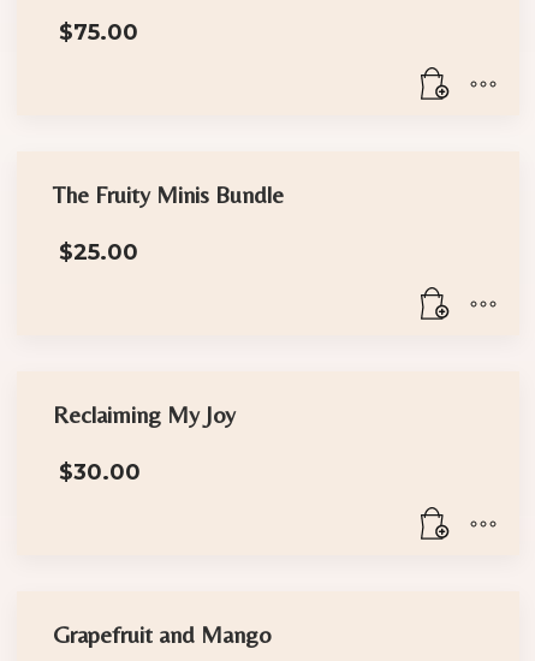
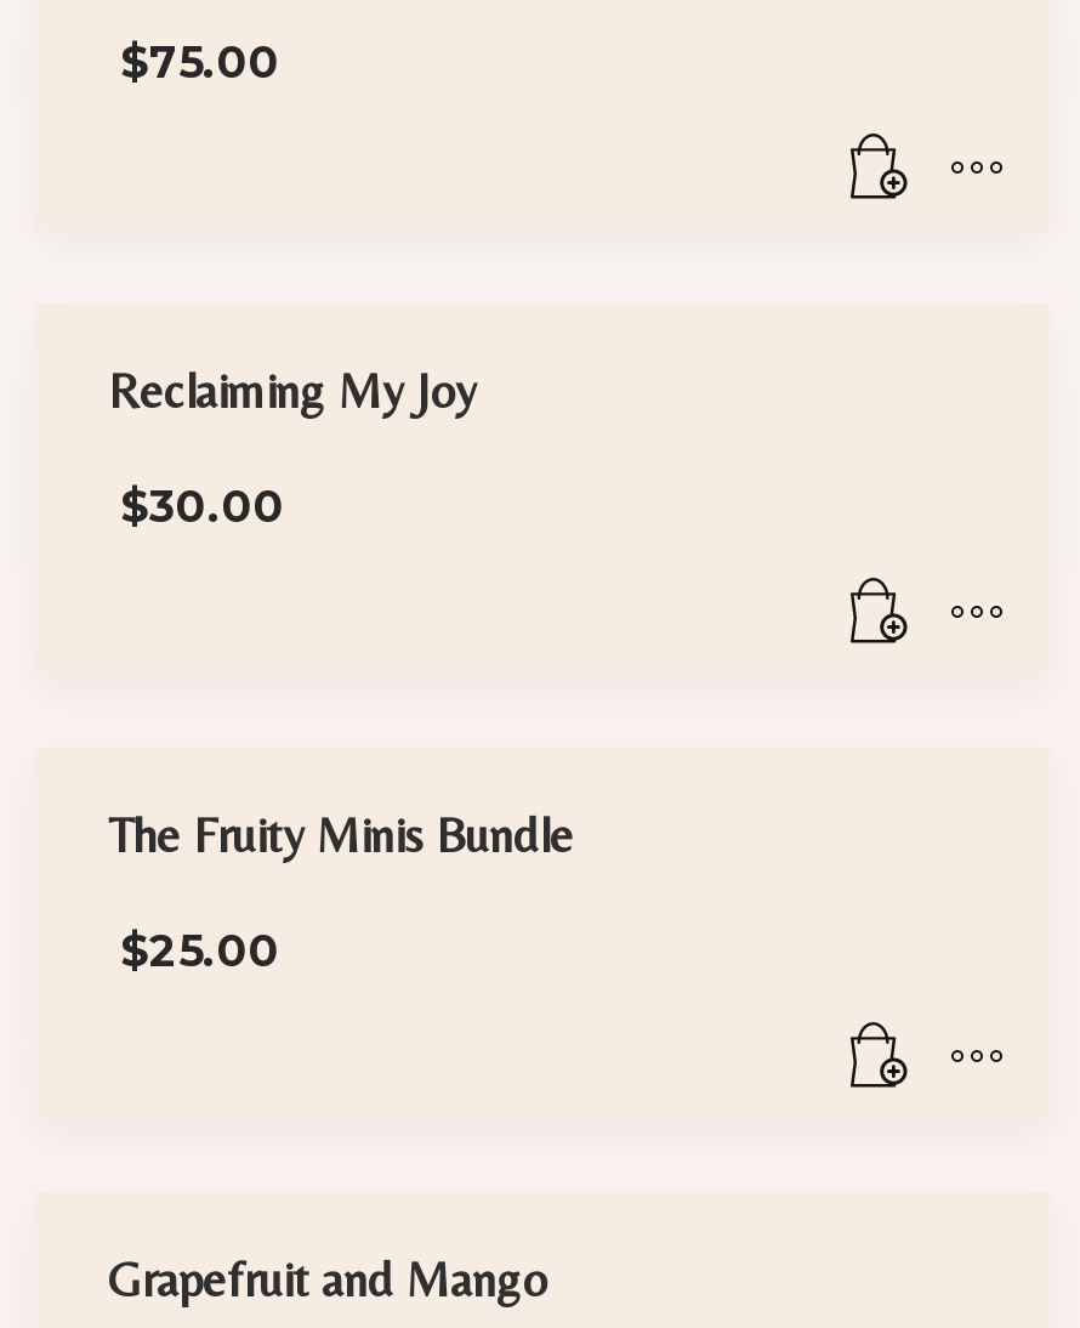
moved [53,180,284,266] -> [108,806,574,978]: The Fruity Minis Bundle | $25.00
moved [53,400,236,486] -> [108,362,477,534]: Reclaiming My Joy | $30.00

